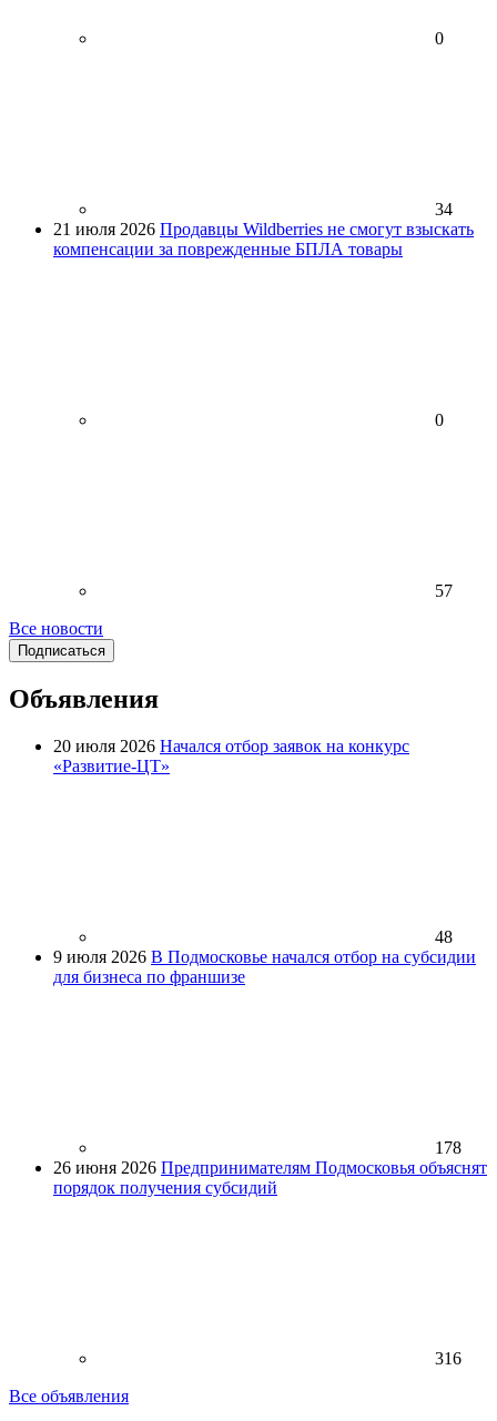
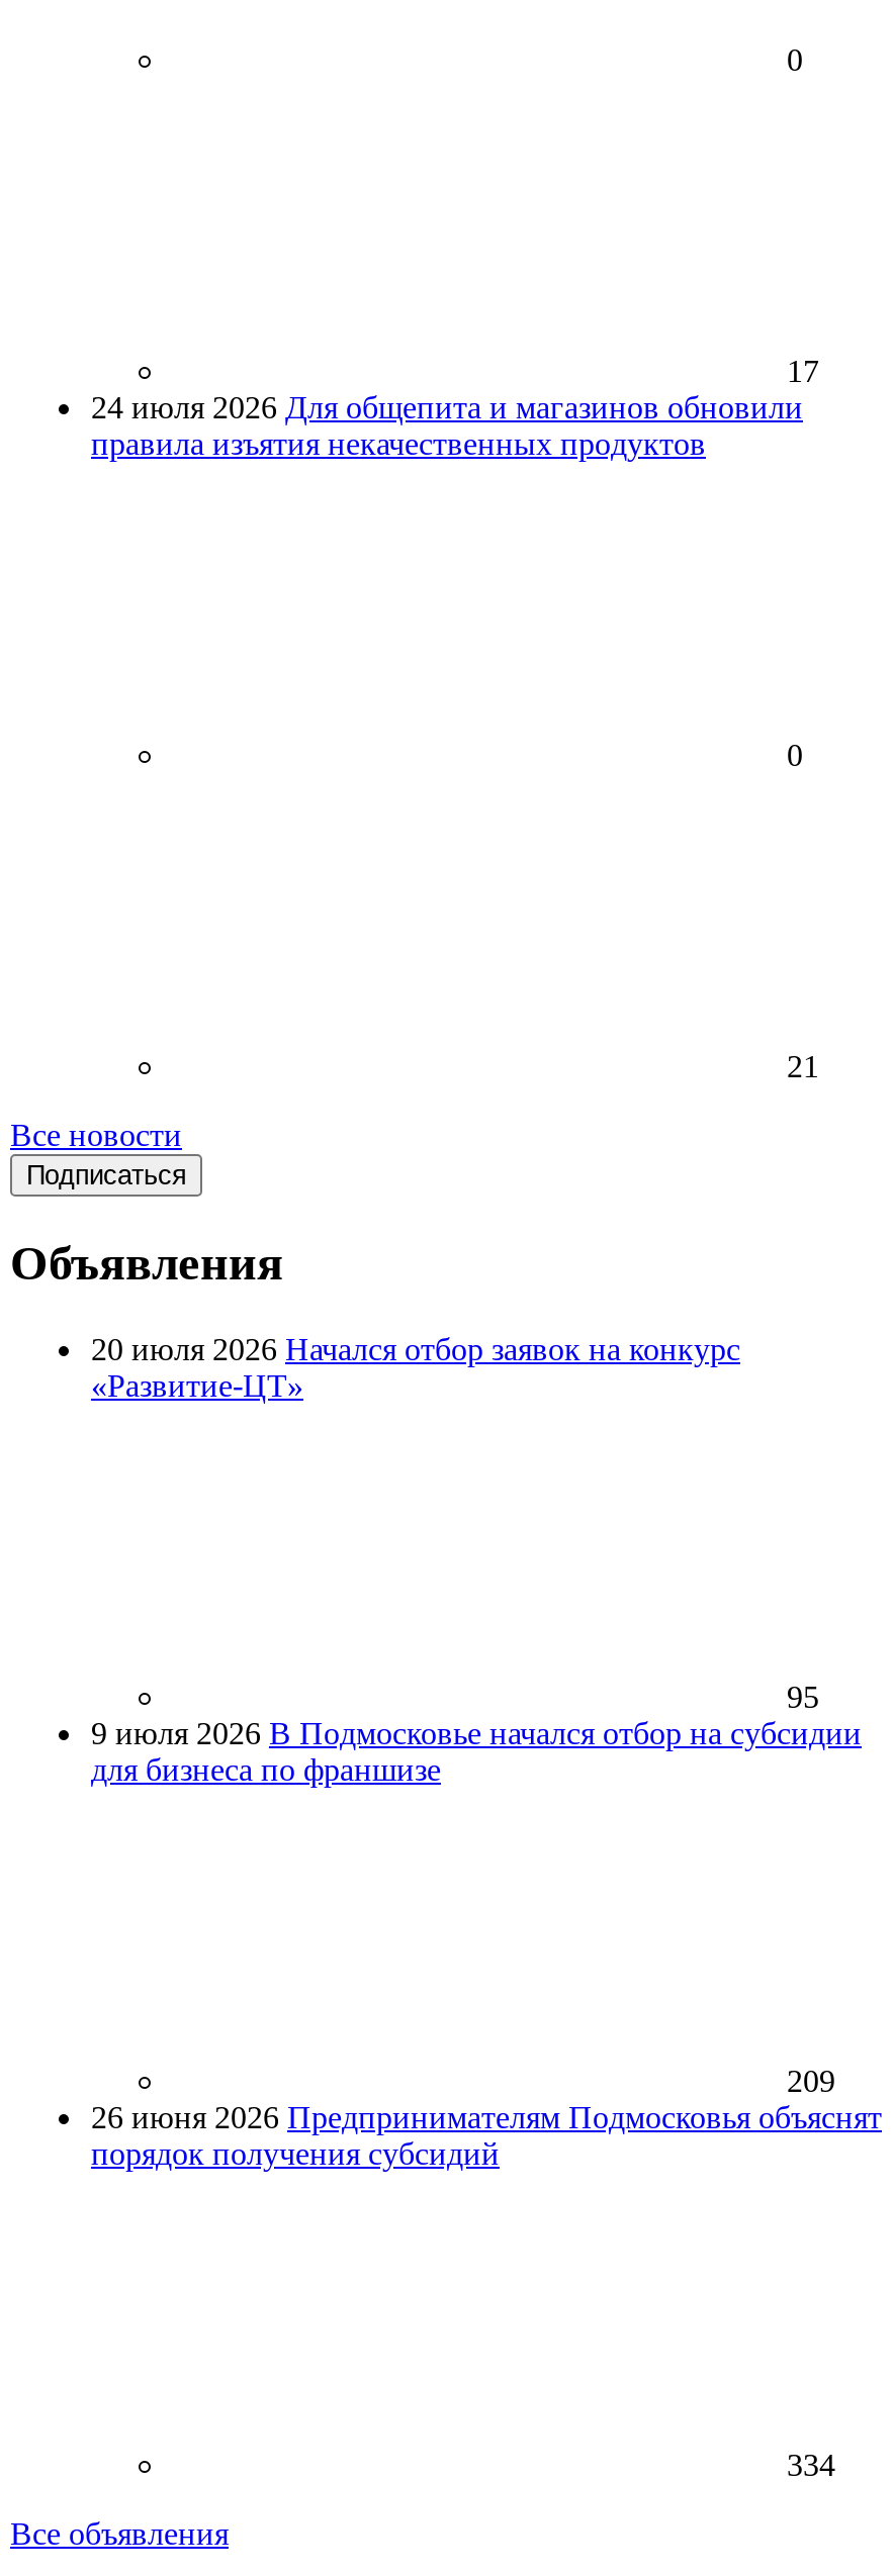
[53,200,474,258] 34 | 21 июля 2026 Продавцы Wildberries не смогут взыскать | компенсации за поврежденные БПЛА товары -> [91,354,819,461] 17 | 24 июля 2026 Для общепита и магазинов обновили | правила изъятия некачественных продуктов
[435,581,453,600] 57 -> [787,1049,819,1083] 21
[435,927,453,946] 48 -> [787,1679,819,1714] 95
[435,1138,461,1157] 178 -> [787,2063,835,2098] 209
[435,1349,461,1368] 316 -> [787,2447,835,2482] 334

